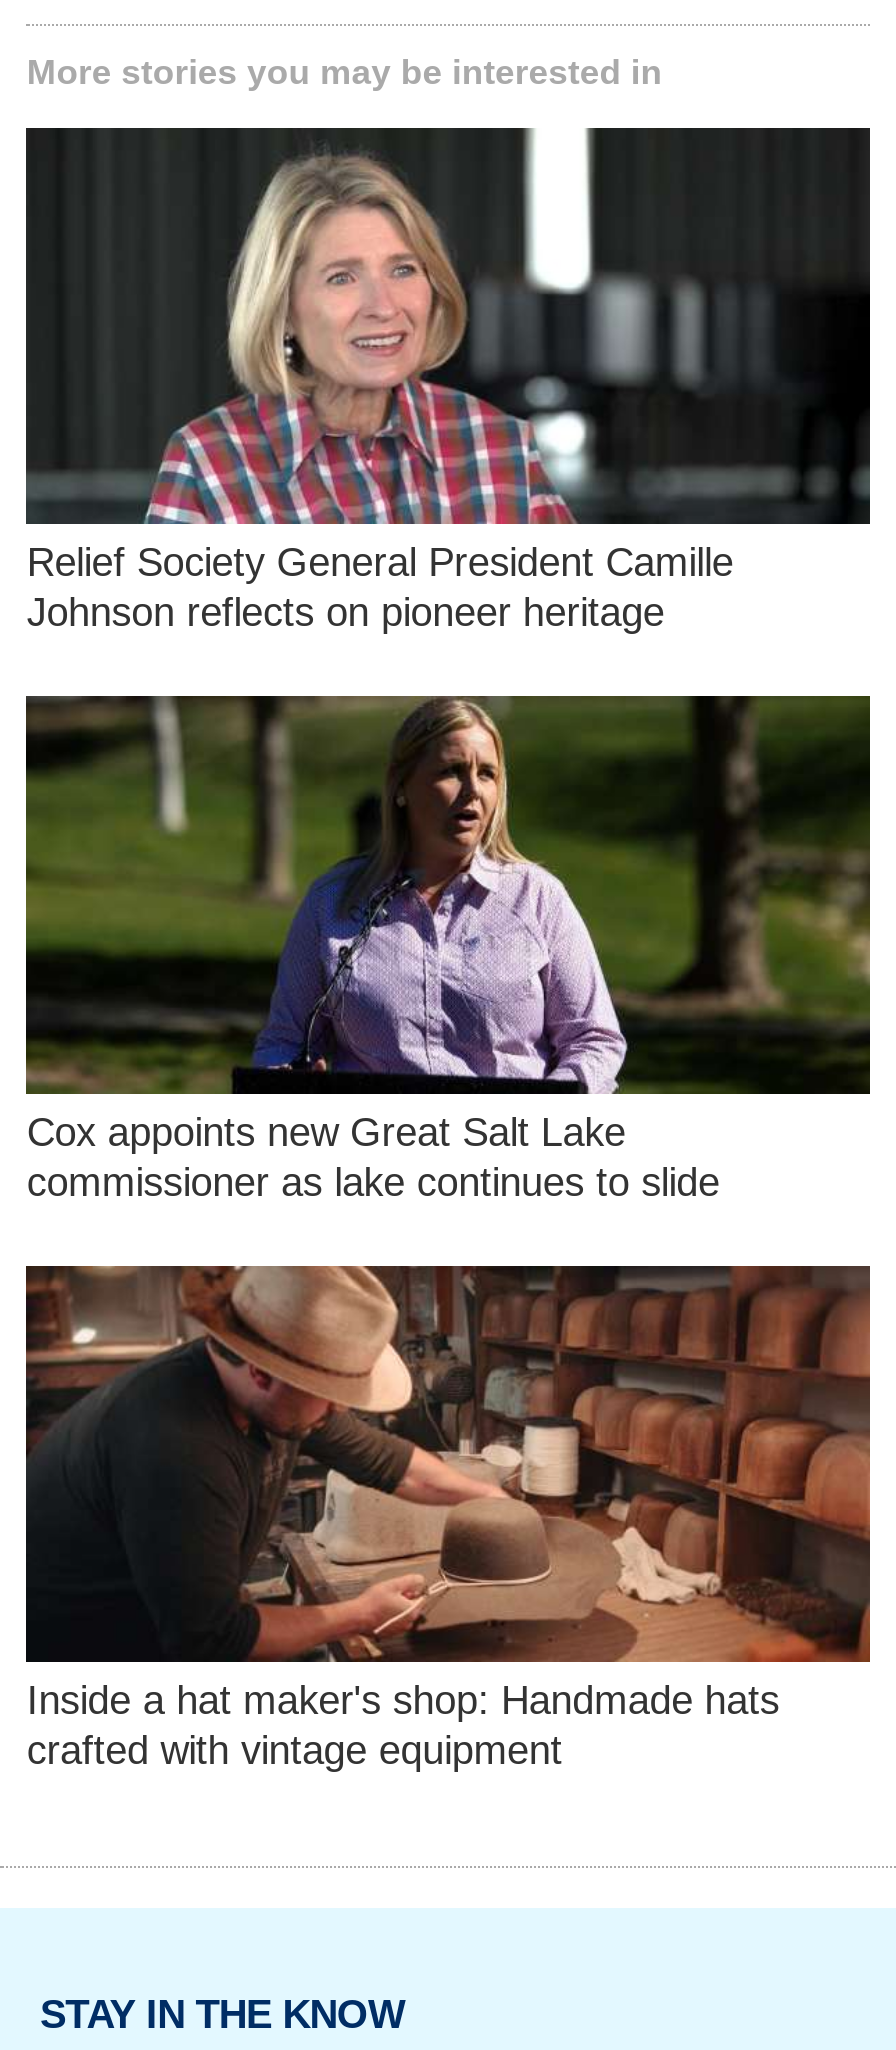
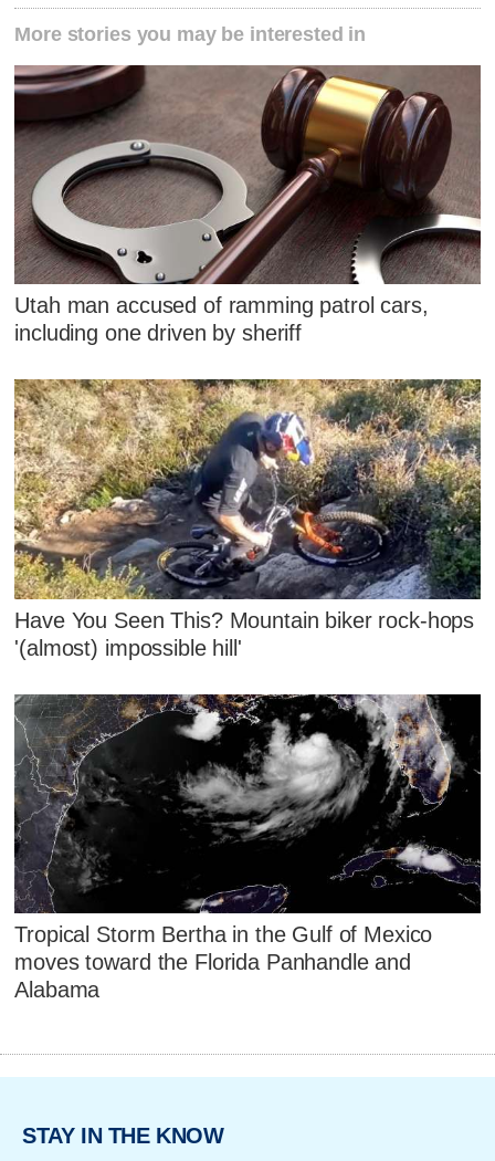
[27,126,872,634] [image] | Relief Society General President Camille | Johnson reflects on pioneer heritage -> [14,64,482,345] [image] | Utah man accused of ramming patrol cars, | including one driven by sheriff
[24,694,872,1203] [image] | Cox appoints new Great Salt Lake | commissioner as lake continues to slide -> [13,378,482,660] [image] | Have You Seen This? Mountain biker rock-hops | '(almost) impossible hill'
[26,1264,872,1773] [image] | Inside a hat maker's shop: Handmade hats | crafted with vintage equipment -> [14,694,482,1002] [image] | Tropical Storm Bertha in the Gulf of Mexico | moves toward the Florida Panhandle and | Alabama

